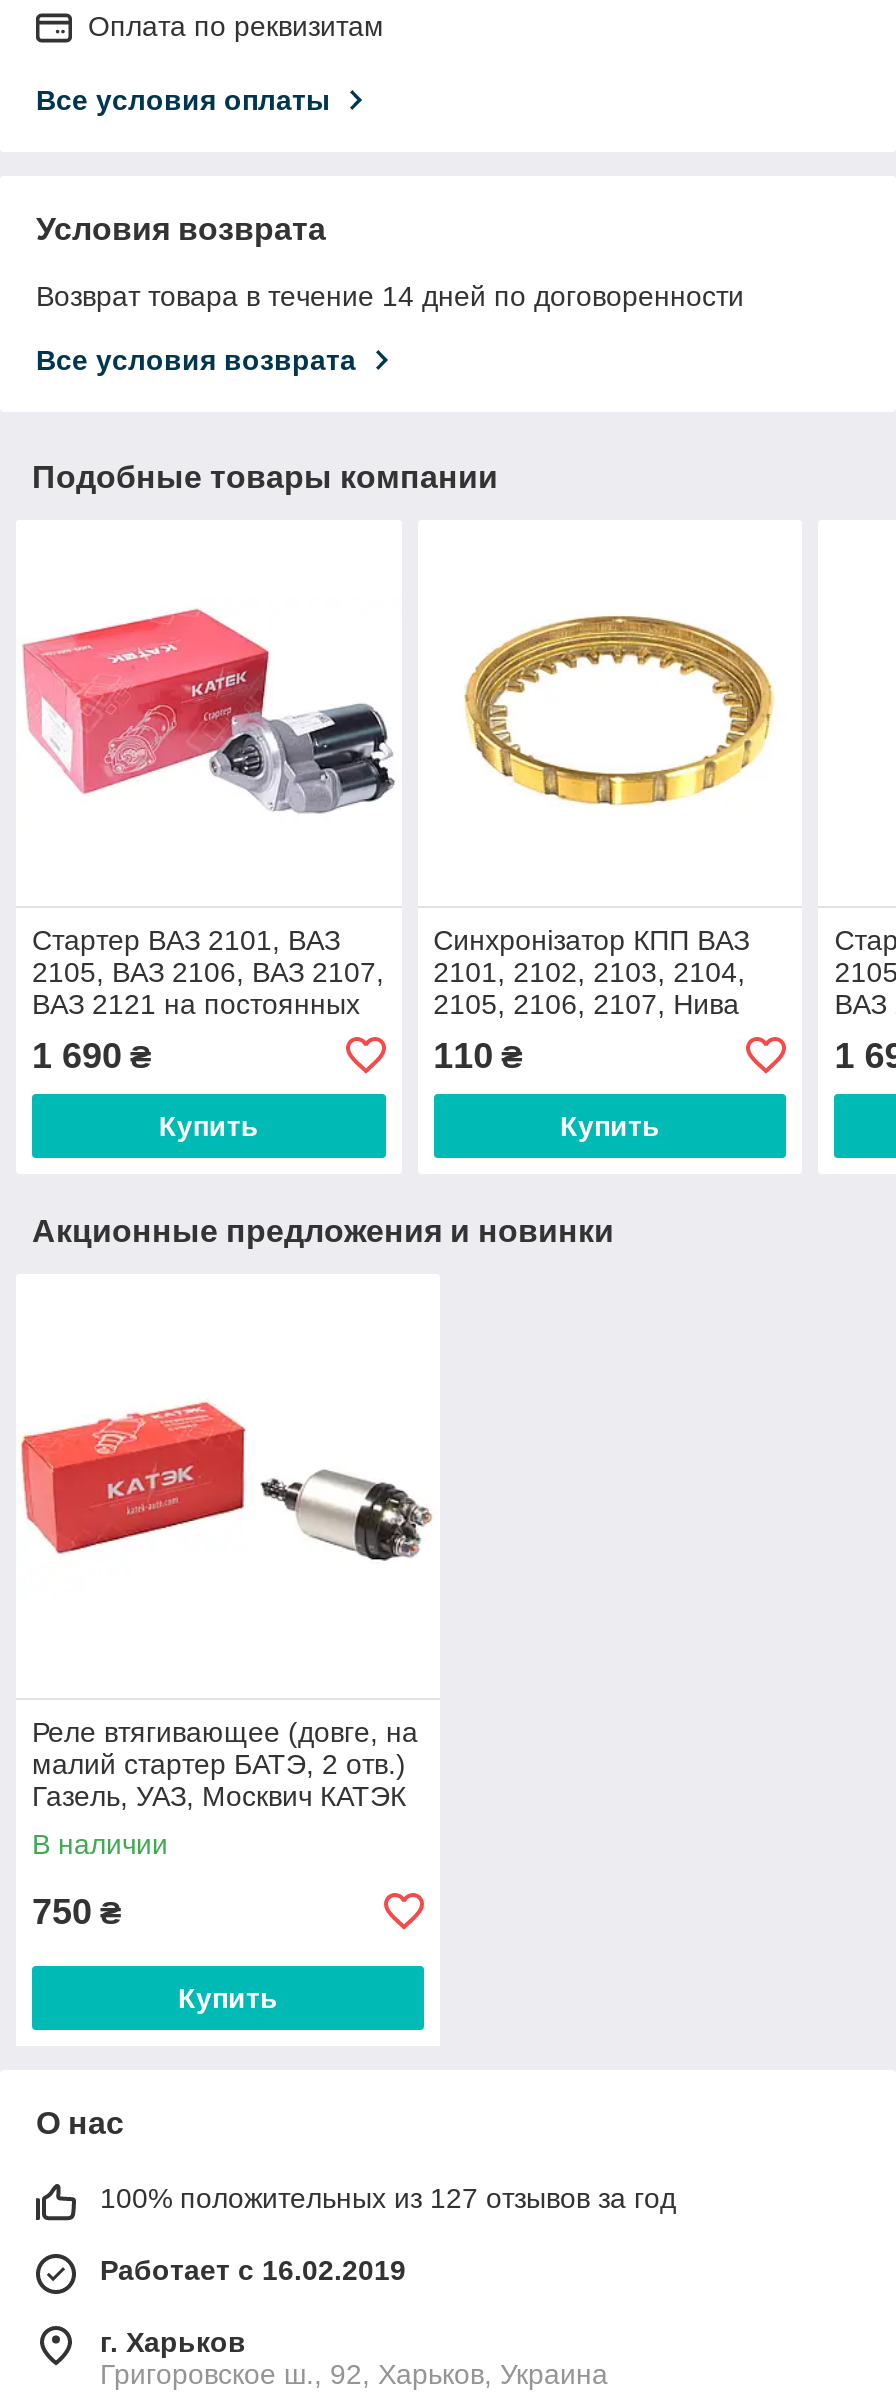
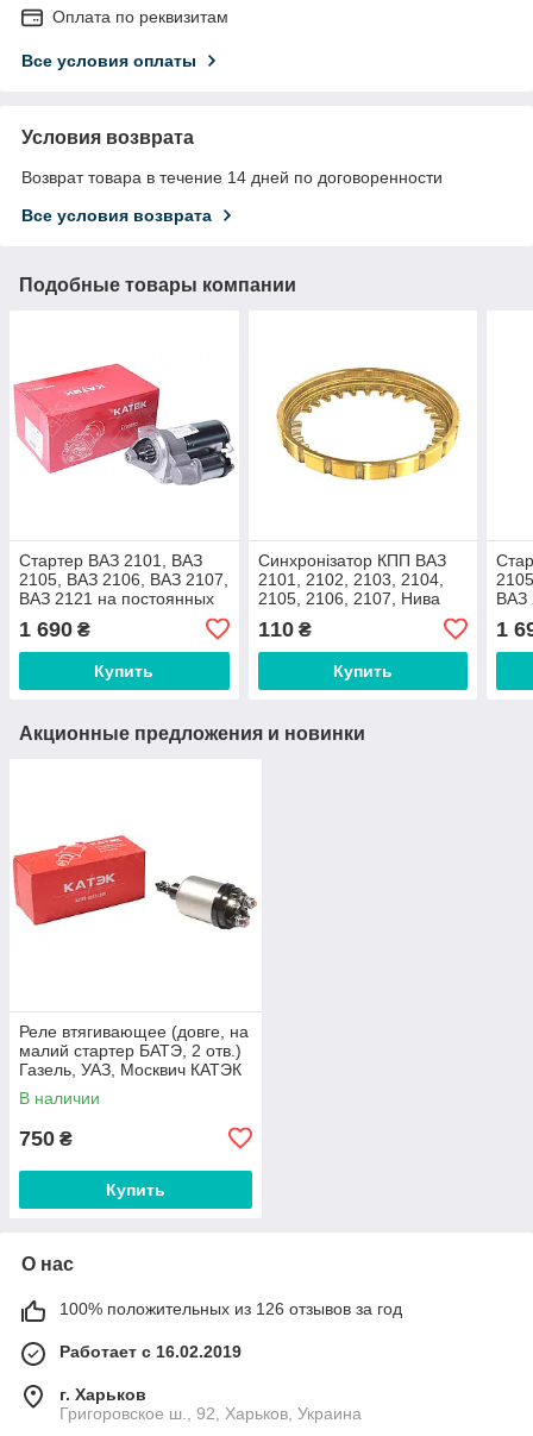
[100,2182,676,2214] 100% положительных из 127 отзывов за год -> [59,1299,402,1318] 100% положительных из 126 отзывов за год

